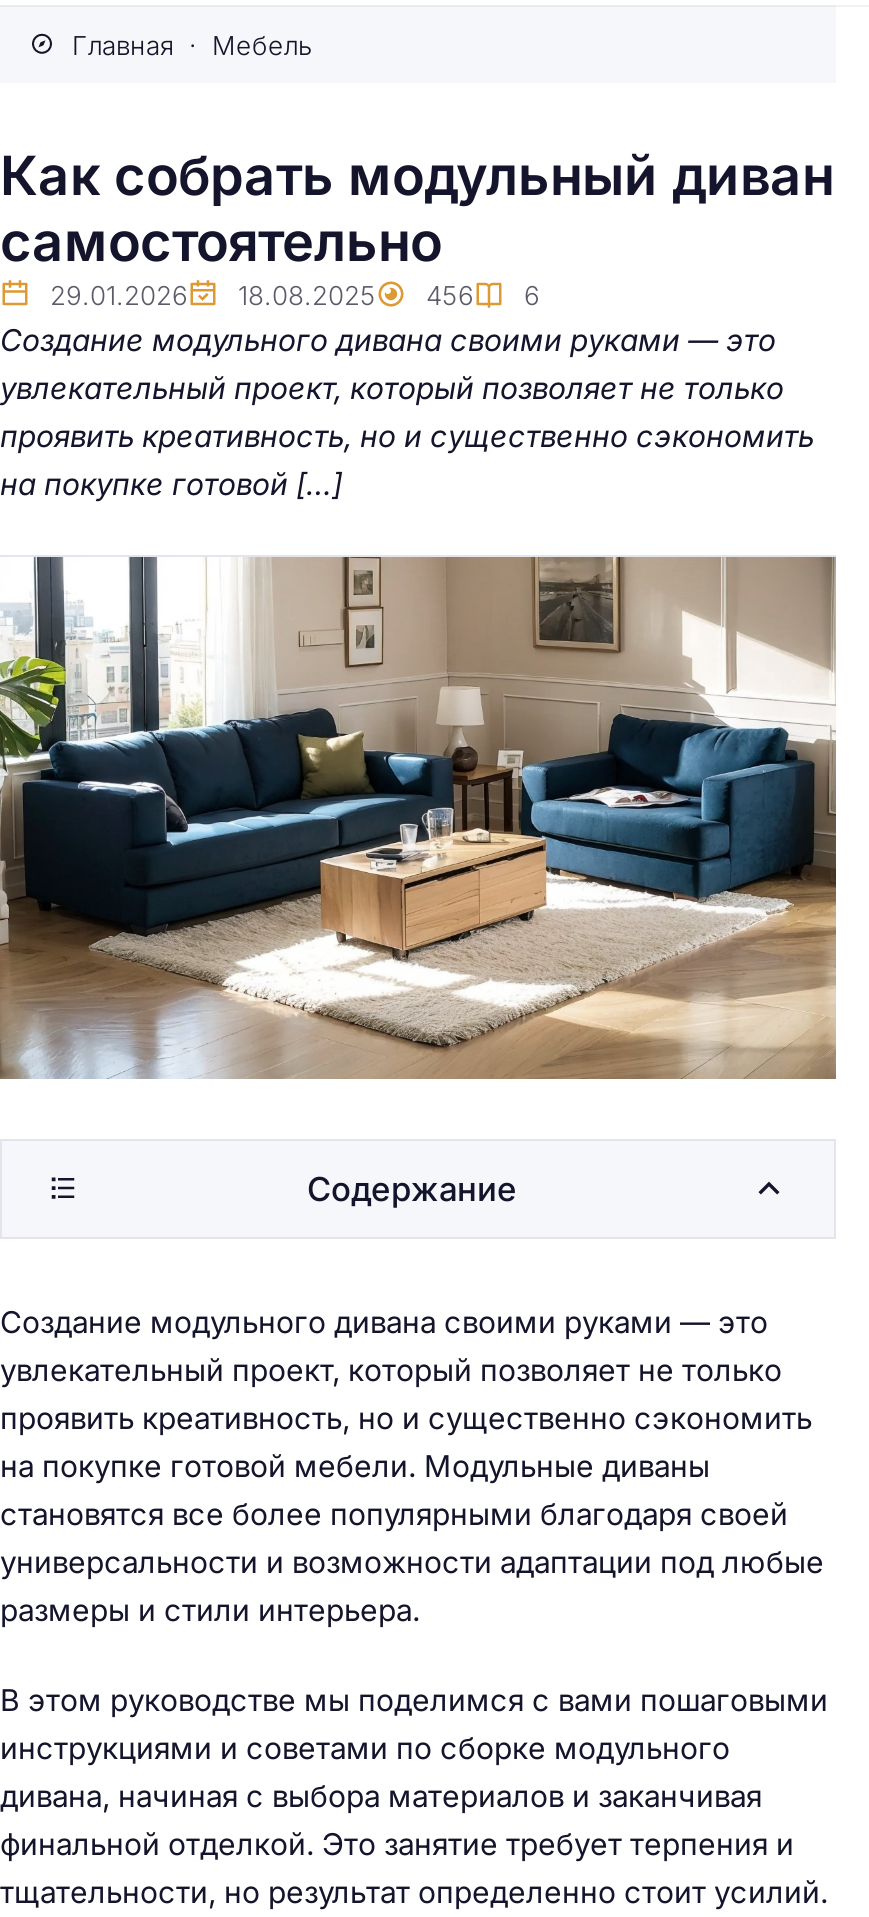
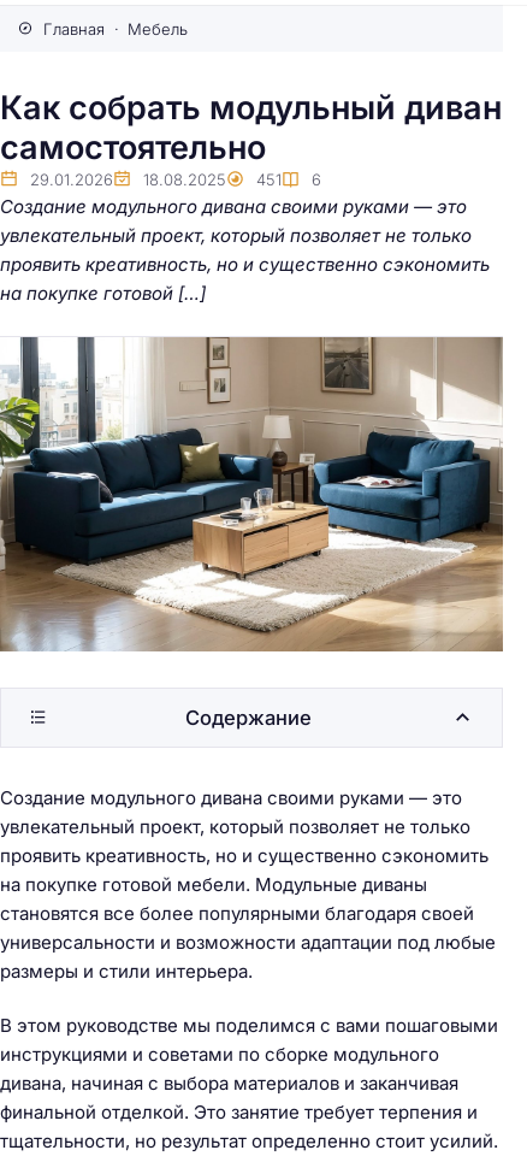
[50,279,540,311] 29.01.2026 18.08.2025 456 6 -> [30,170,321,189] 29.01.2026 18.08.2025 451 6

